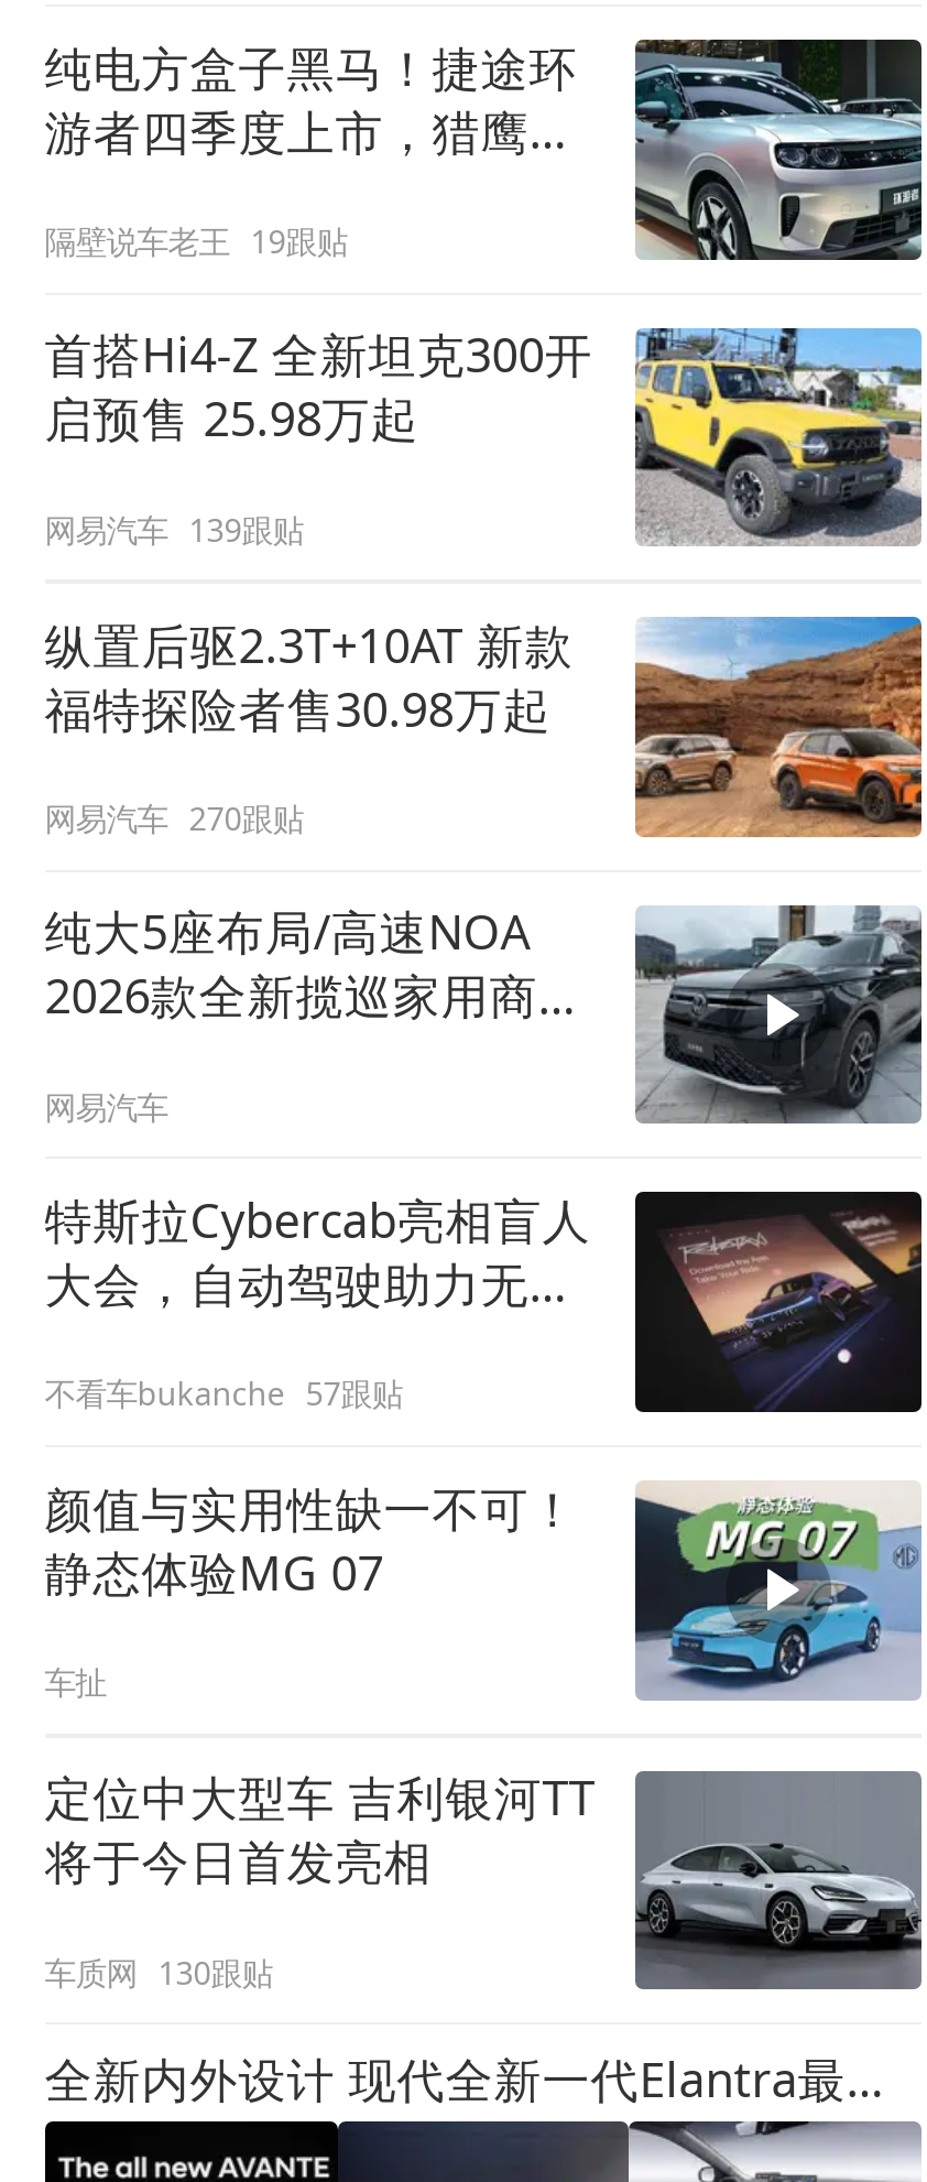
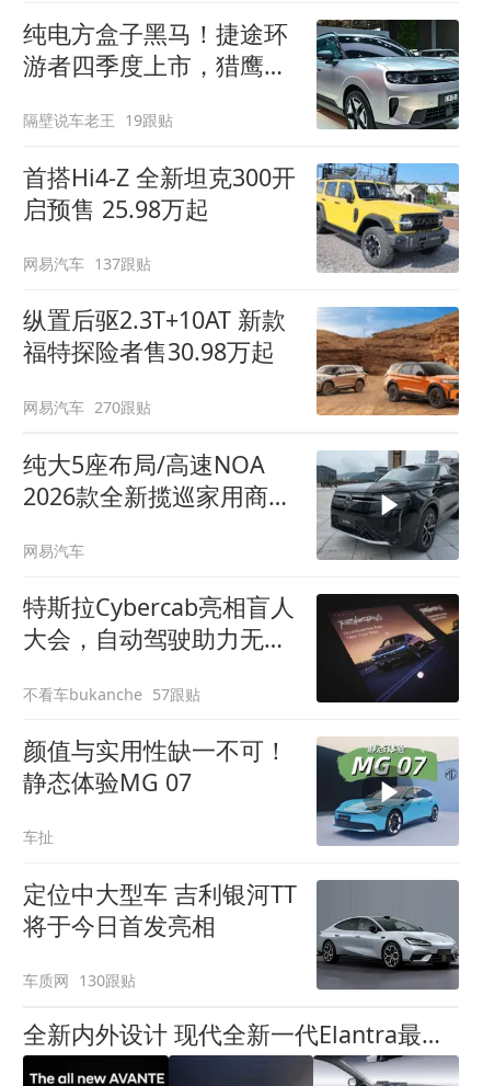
[44,508,303,550] 网易汽车 139跟贴 -> [23,253,151,274] 网易汽车 137跟贴

